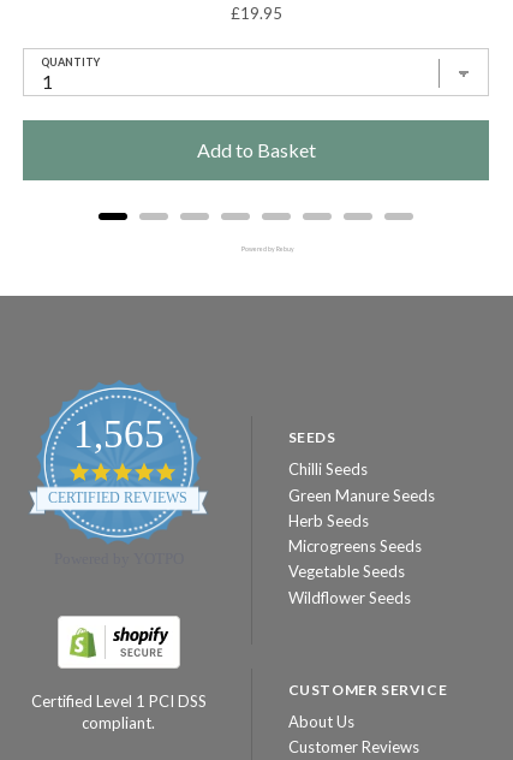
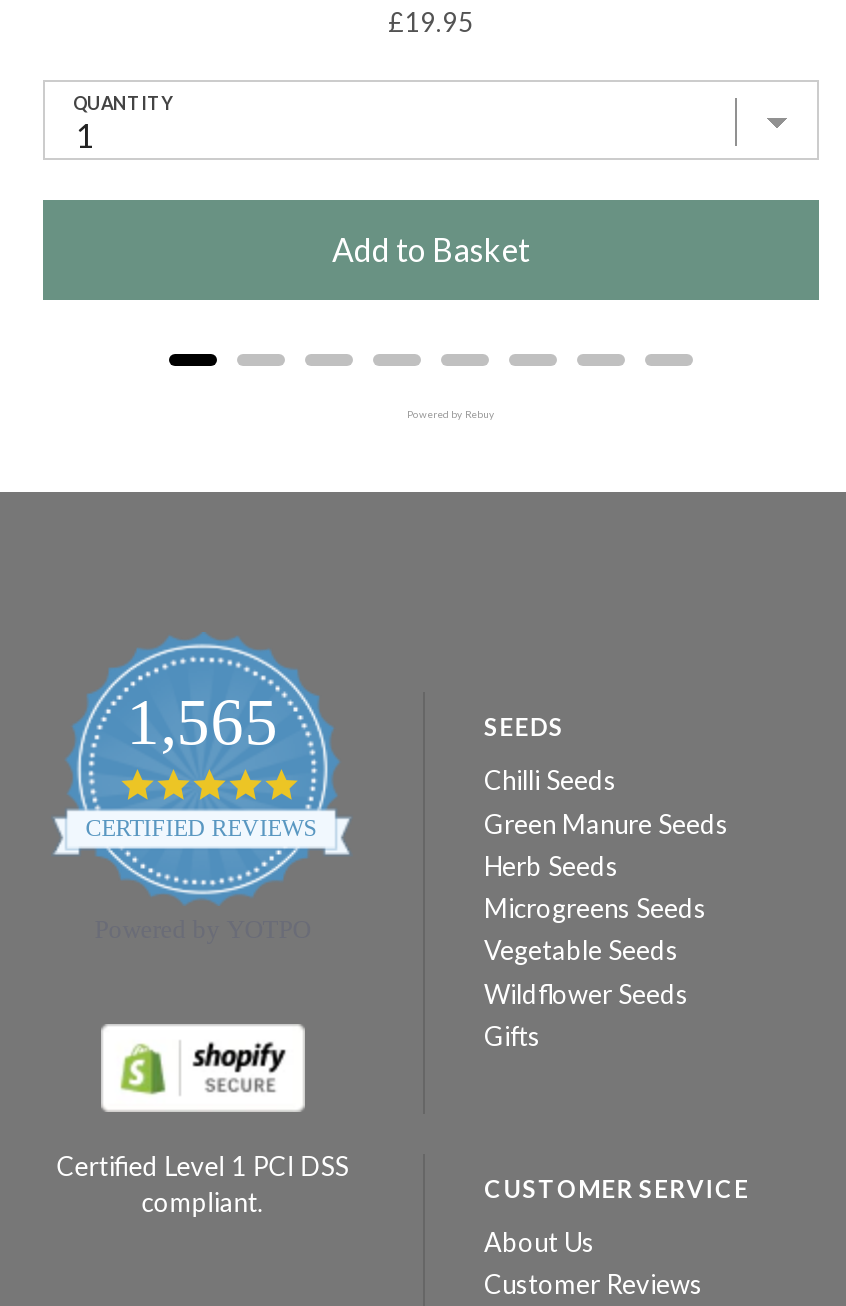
none -> [484,1020,540,1052] Gifts

